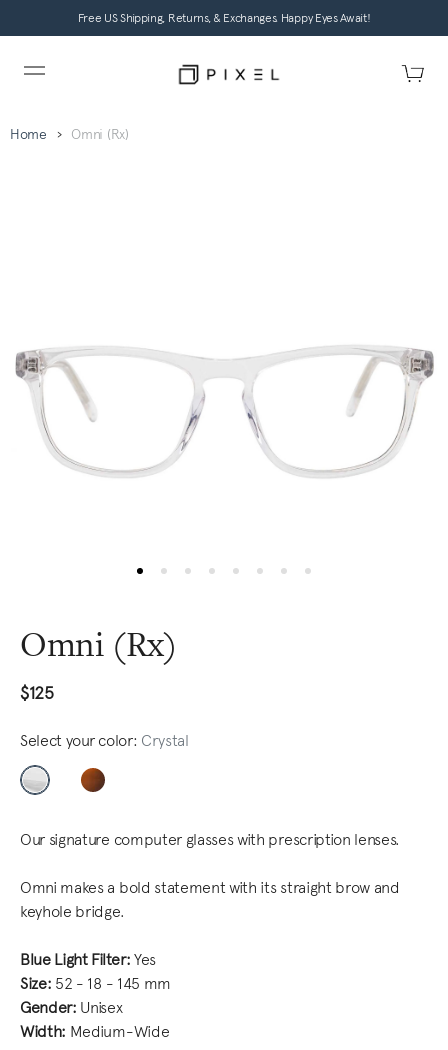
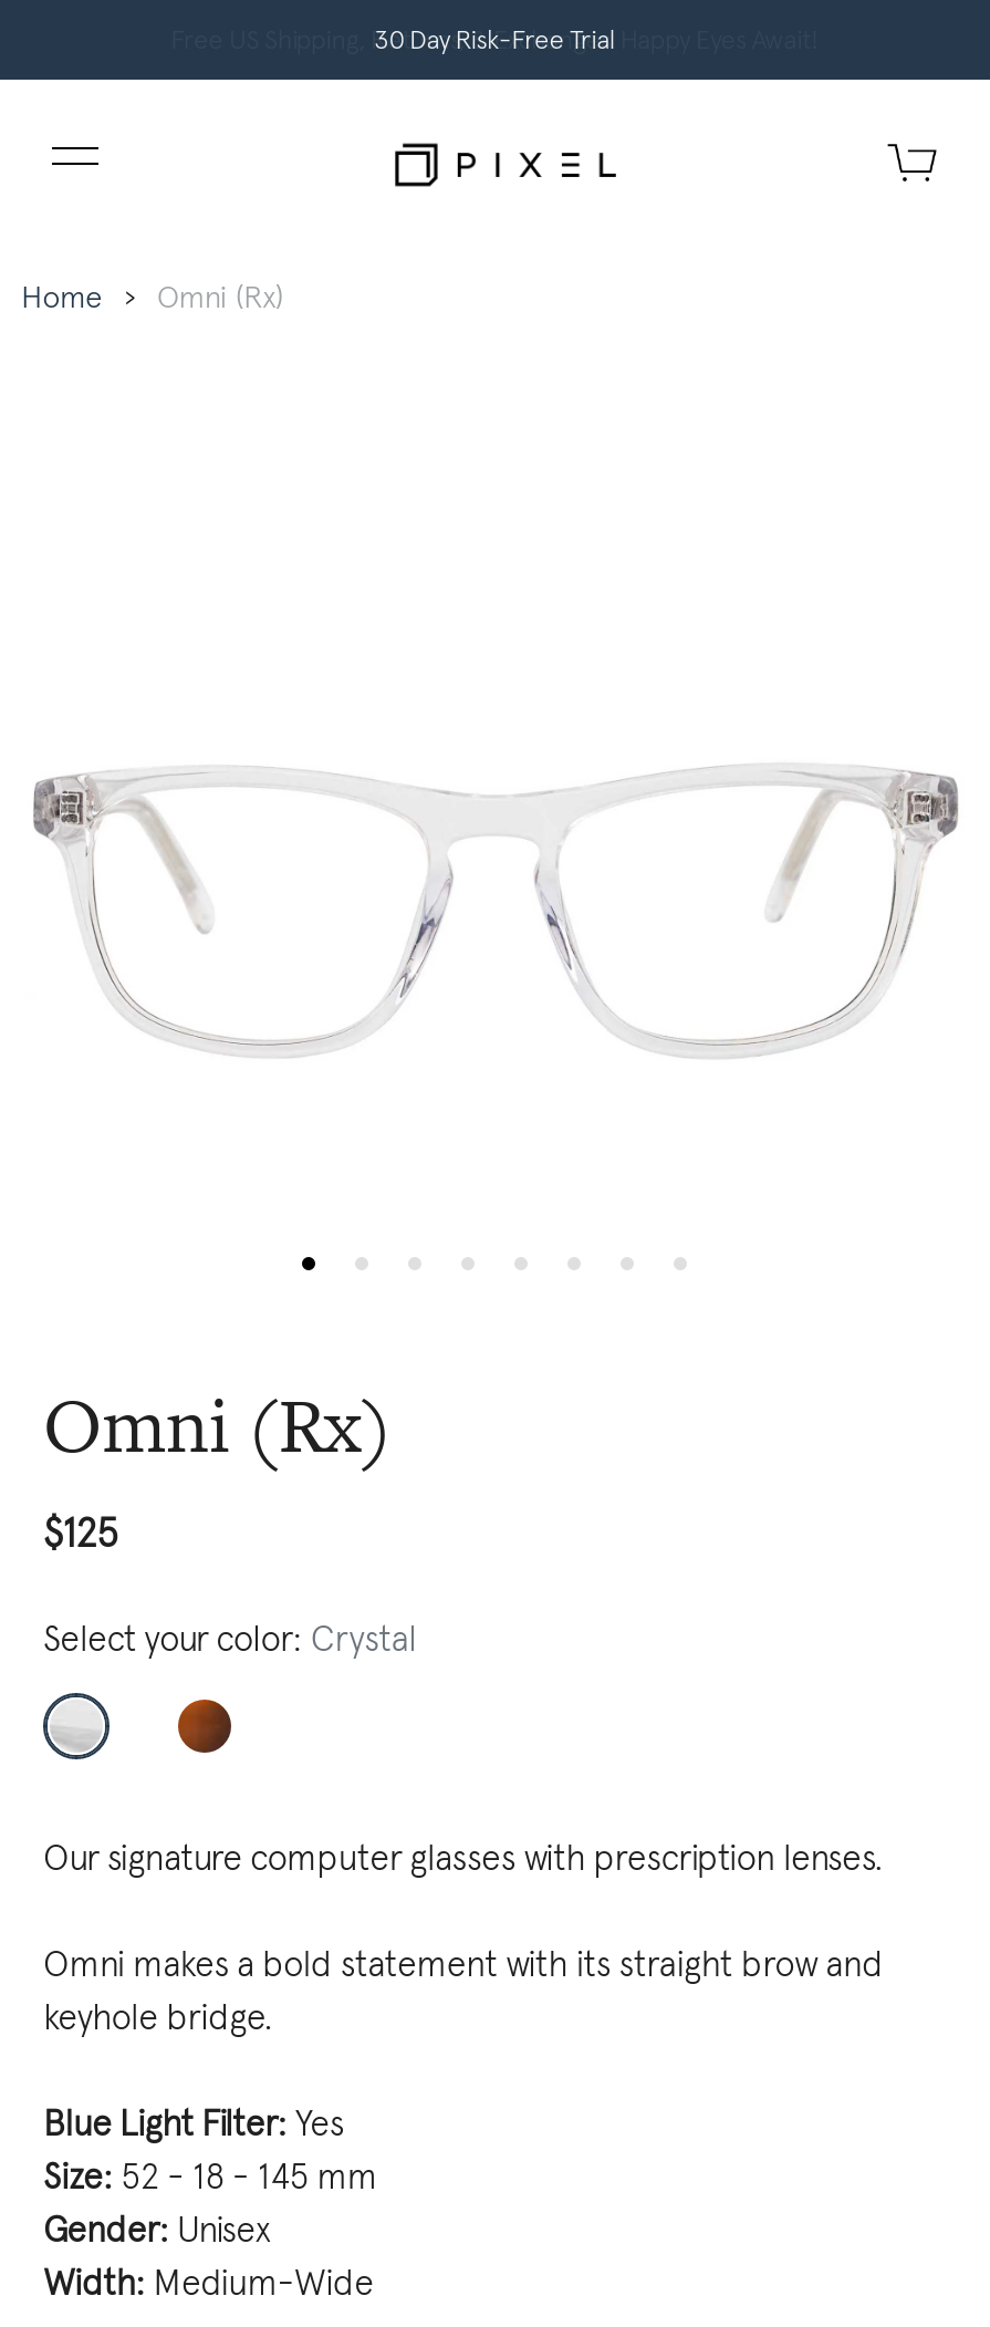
[78,11,370,25] Free US Shipping, Returns, & Exchanges. Happy Eyes Await! -> [374,24,615,55] 30 Day Risk-Free Trial

